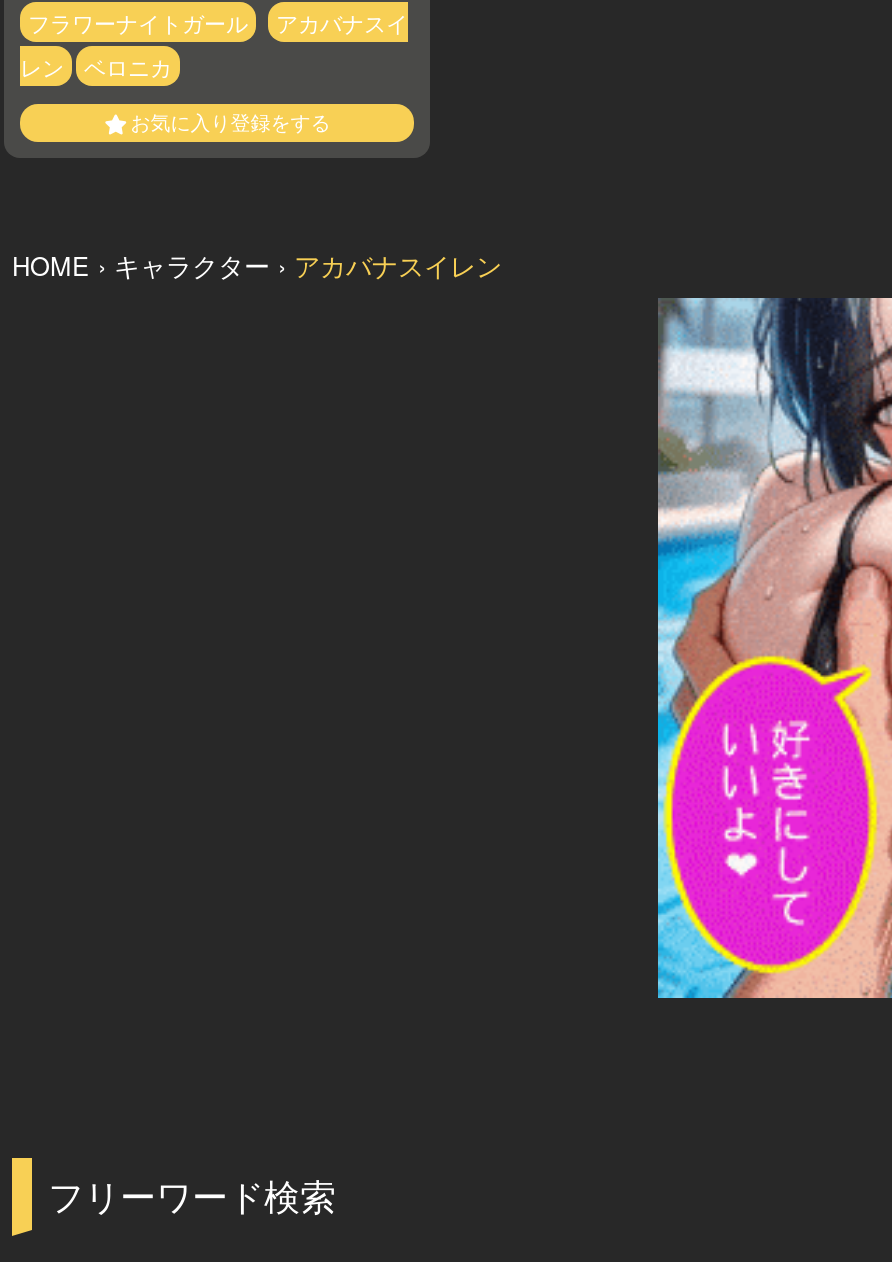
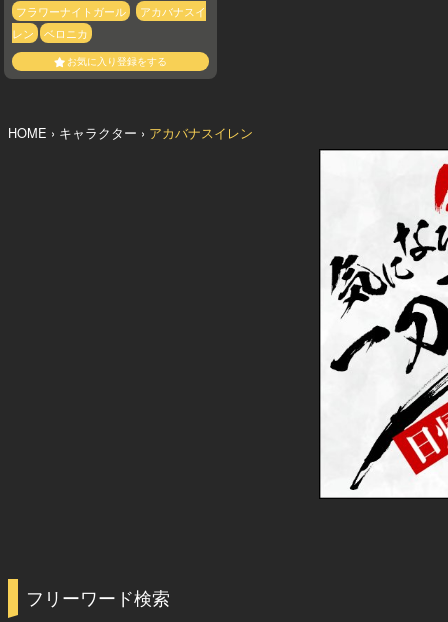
[638,296,886,1000] [image] -> [320,149,445,499] [image]

